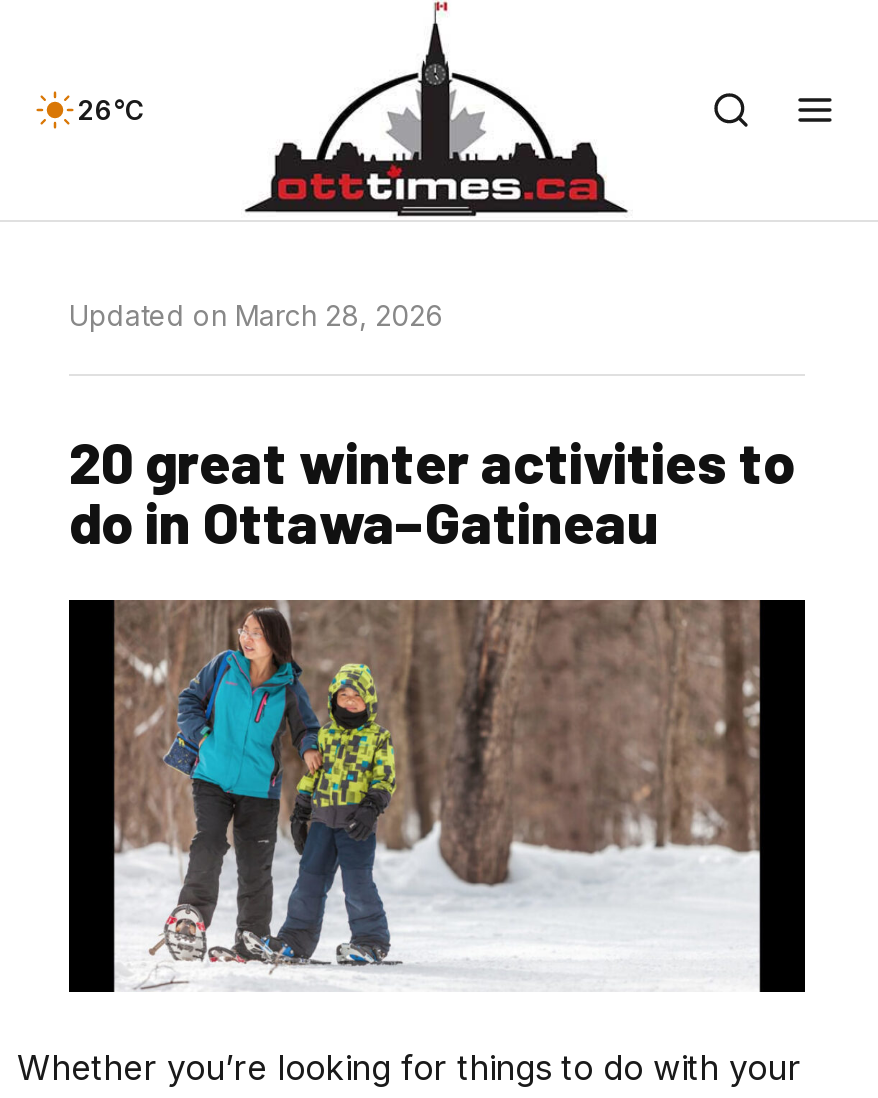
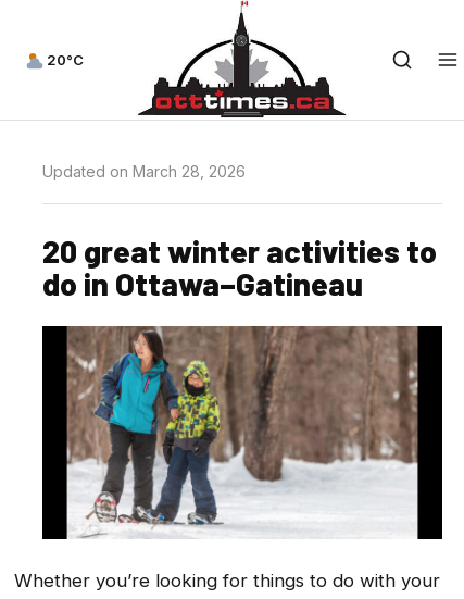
[77,93,145,125] 26°C -> [47,51,84,68] 20°C

